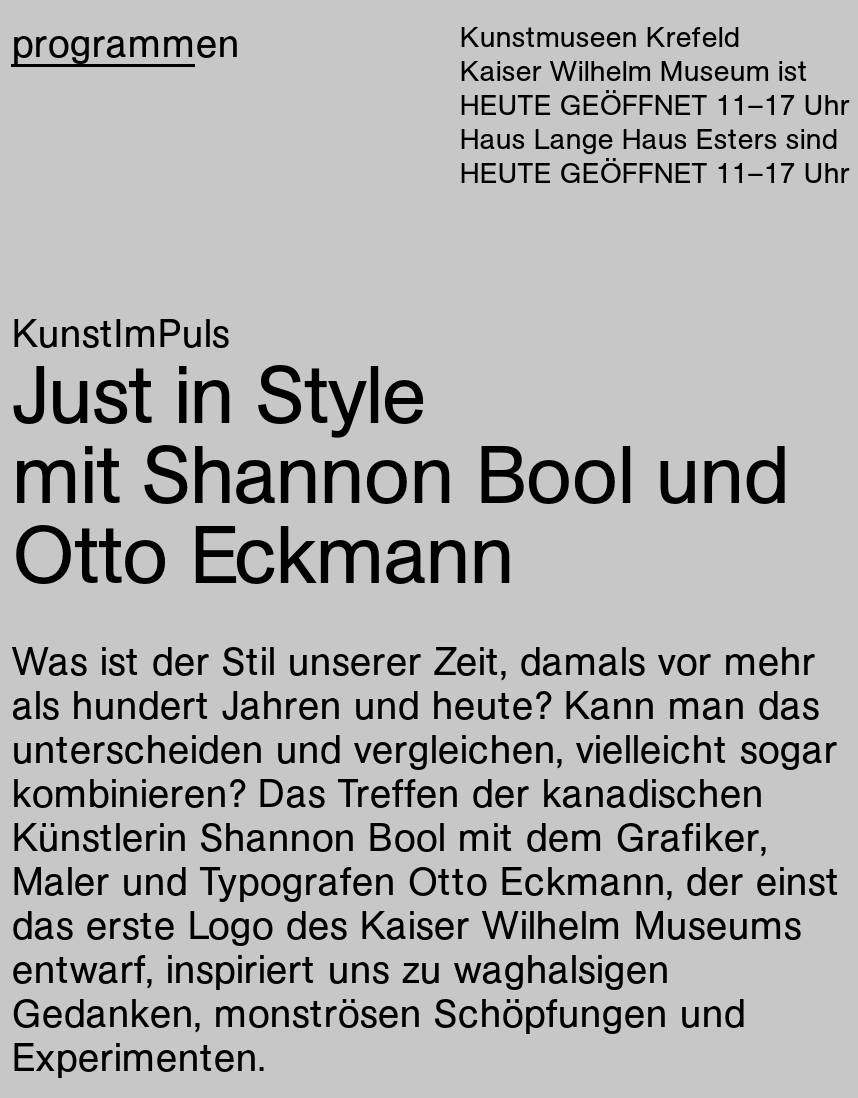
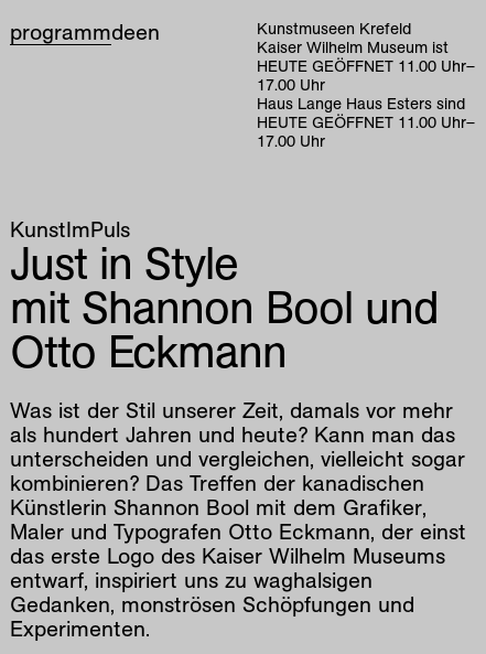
[11,19,239,67] programmen -> [10,19,160,45] programmdeen
[459,87,849,123] HEUTE GEÖFFNET 11–17 Uhr -> [257,56,475,95] HEUTE GEÖFFNET 11. 00 Uhr– | 17.00 Uhr
[459,155,849,191] HEUTE GEÖFFNET 11–17 Uhr -> [257,113,475,151] HEUTE GEÖFFNET 11. 00 Uhr– | 17.00 Uhr

